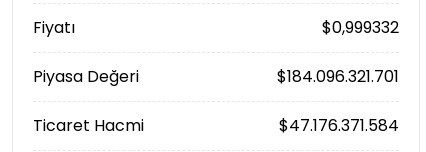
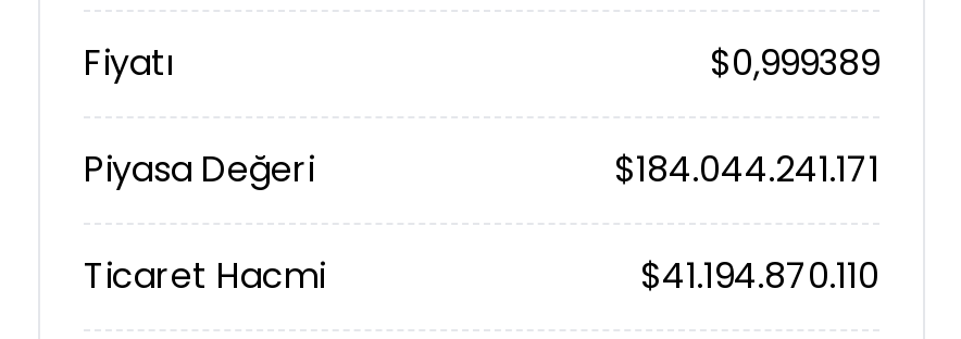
[322,16,399,39] $0,999332 -> [710,38,879,88] $0,999389
[277,65,399,88] $184.096.321.701 -> [614,145,879,194] $184.044.241.171
[279,114,399,137] $47.176.371.584 -> [640,251,879,301] $41.194.870.110

